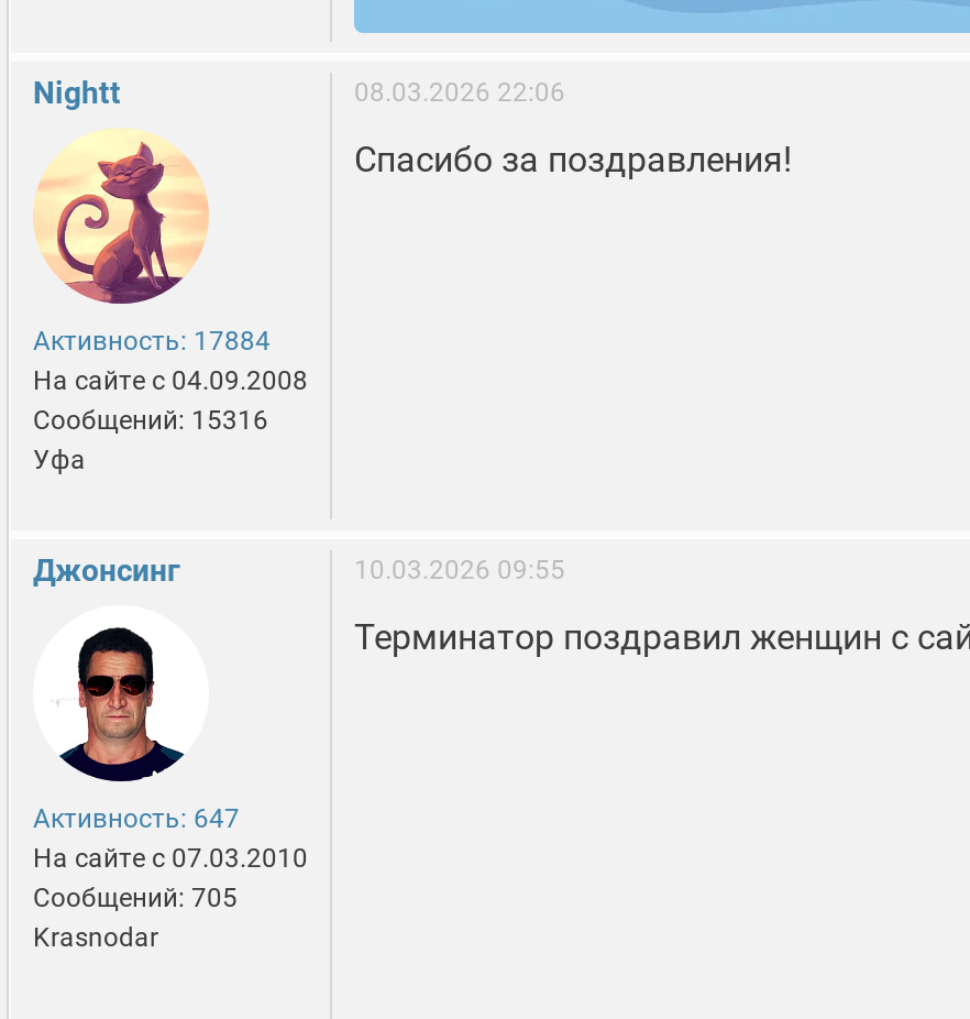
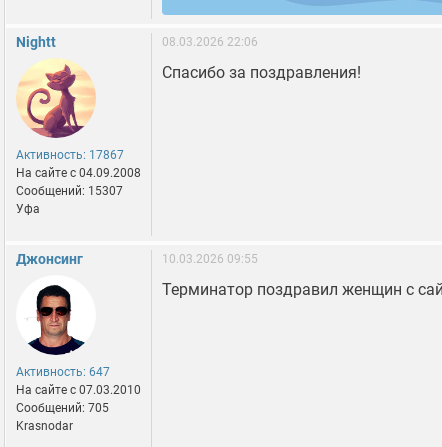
[33,326,271,357] Активность: 17884 -> [16,148,124,162] Активность: 17867
[33,406,268,436] Сообщений: 15316 -> [16,184,123,198] Сообщений: 15307

